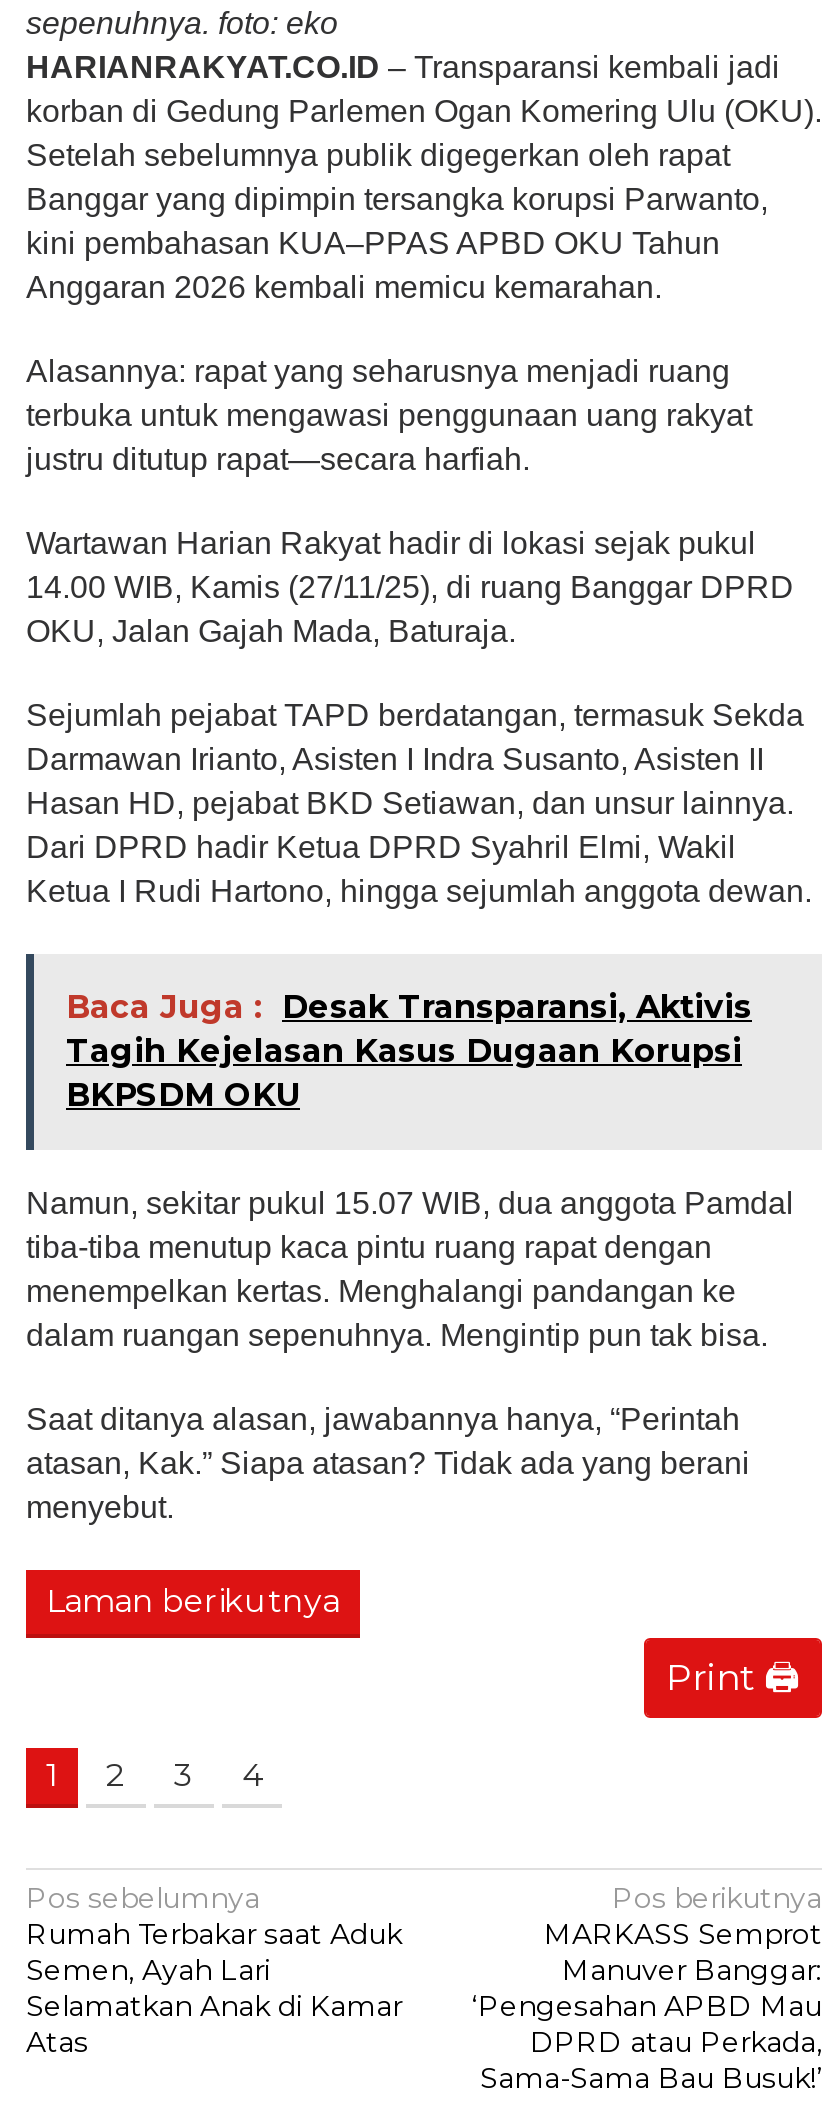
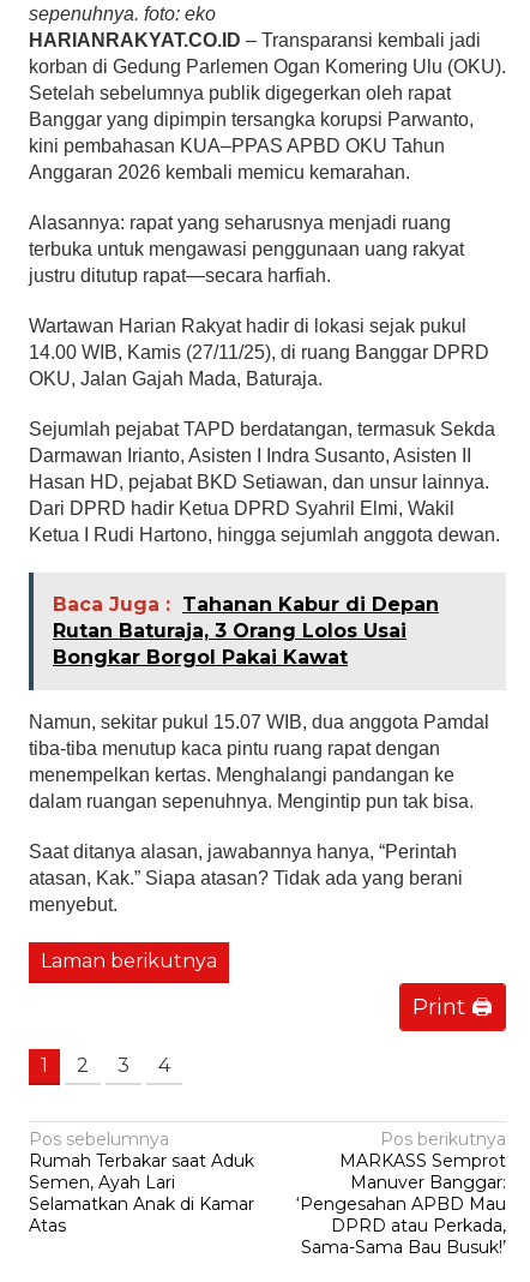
[66,988,752,1114] Baca Juga : Desak Transparansi, Aktivis | Tagih Kejelasan Kasus Dugaan Korupsi | BKPSDM OKU -> [53,593,439,668] Baca Juga : Tahanan Kabur di Depan | Rutan Baturaja, 3 Orang Lolos Usai | Bongkar Borgol Pakai Kawat

